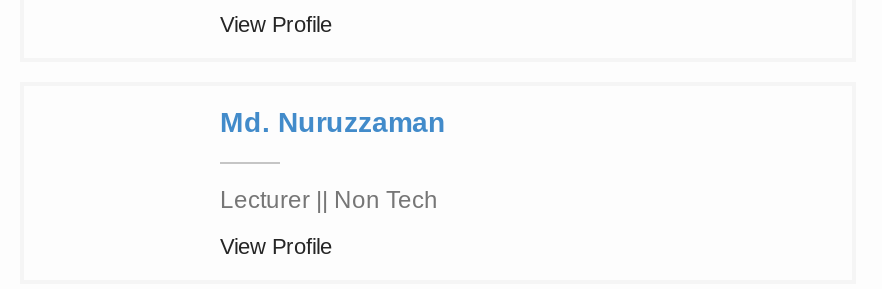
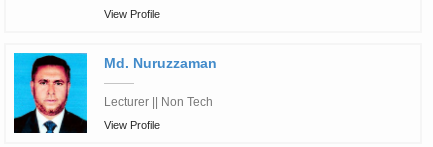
none -> [13,52,88,134] [image]

